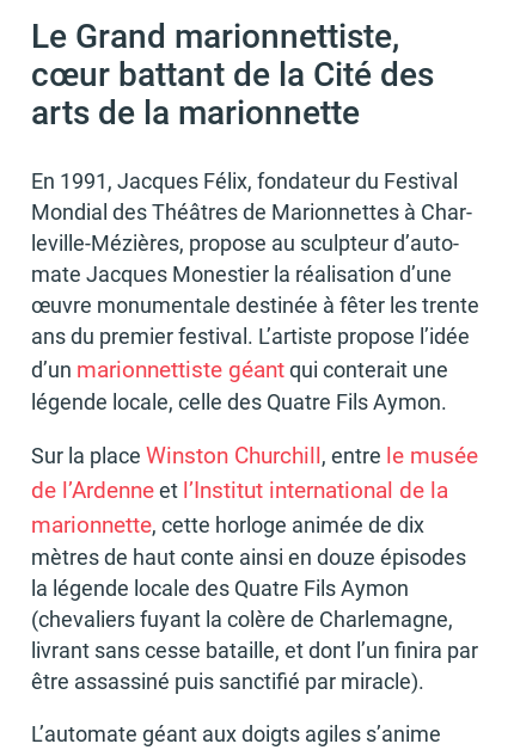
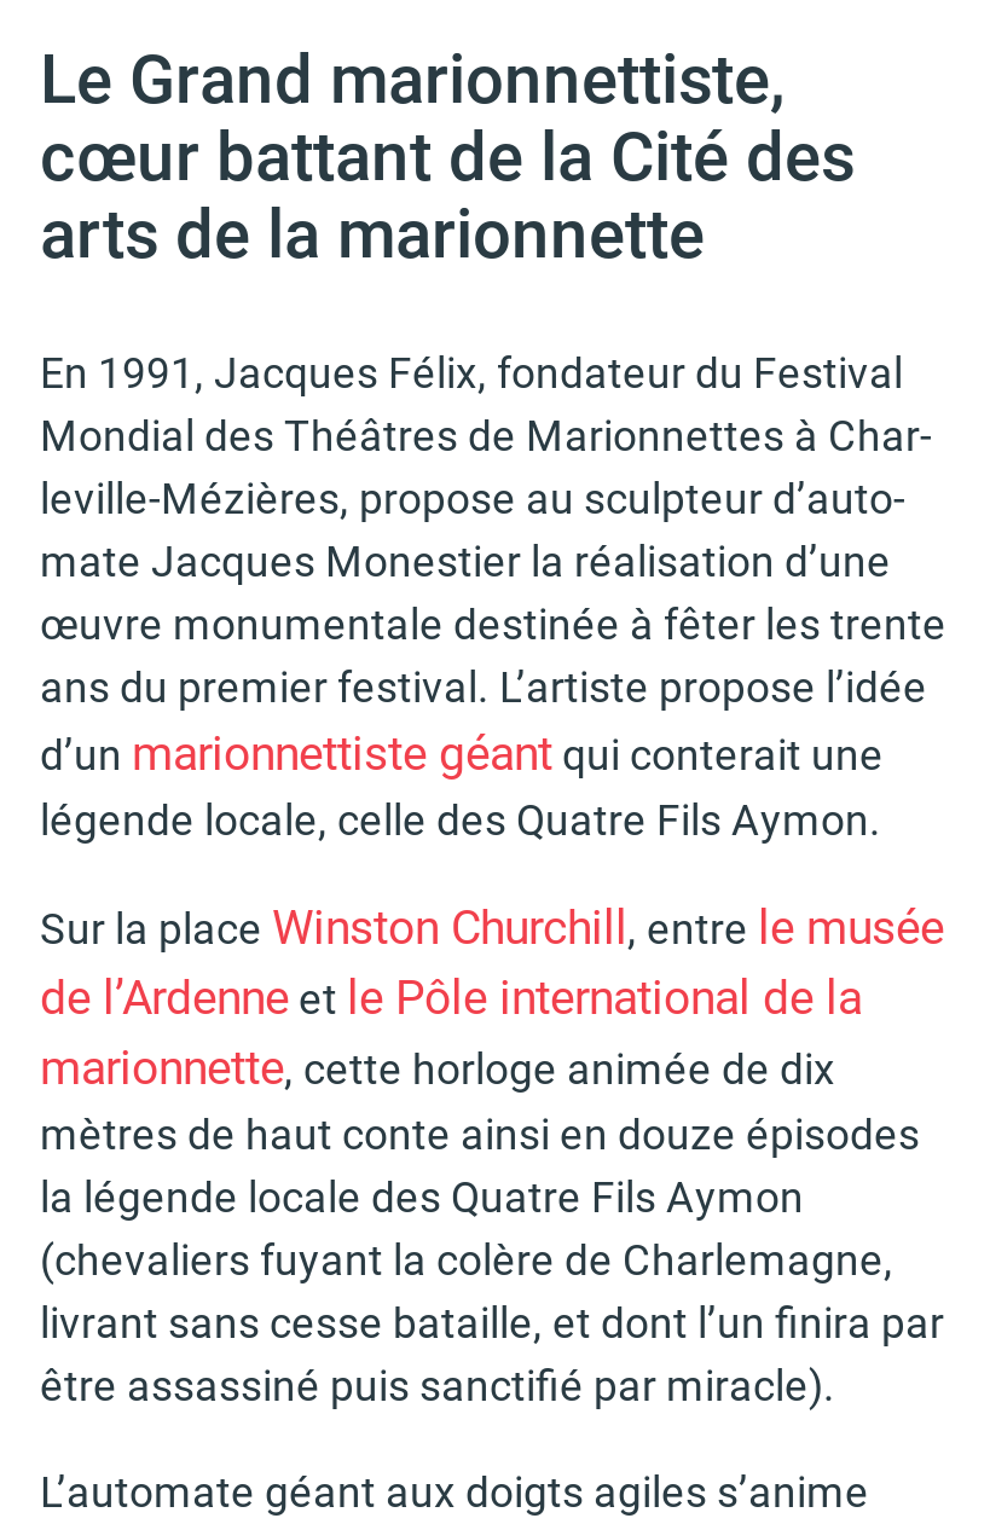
[31,477,448,504] de l’Ardenne et l’Institut international de la -> [40,971,862,1027] de l’Ardenne et le Pôle international de la

